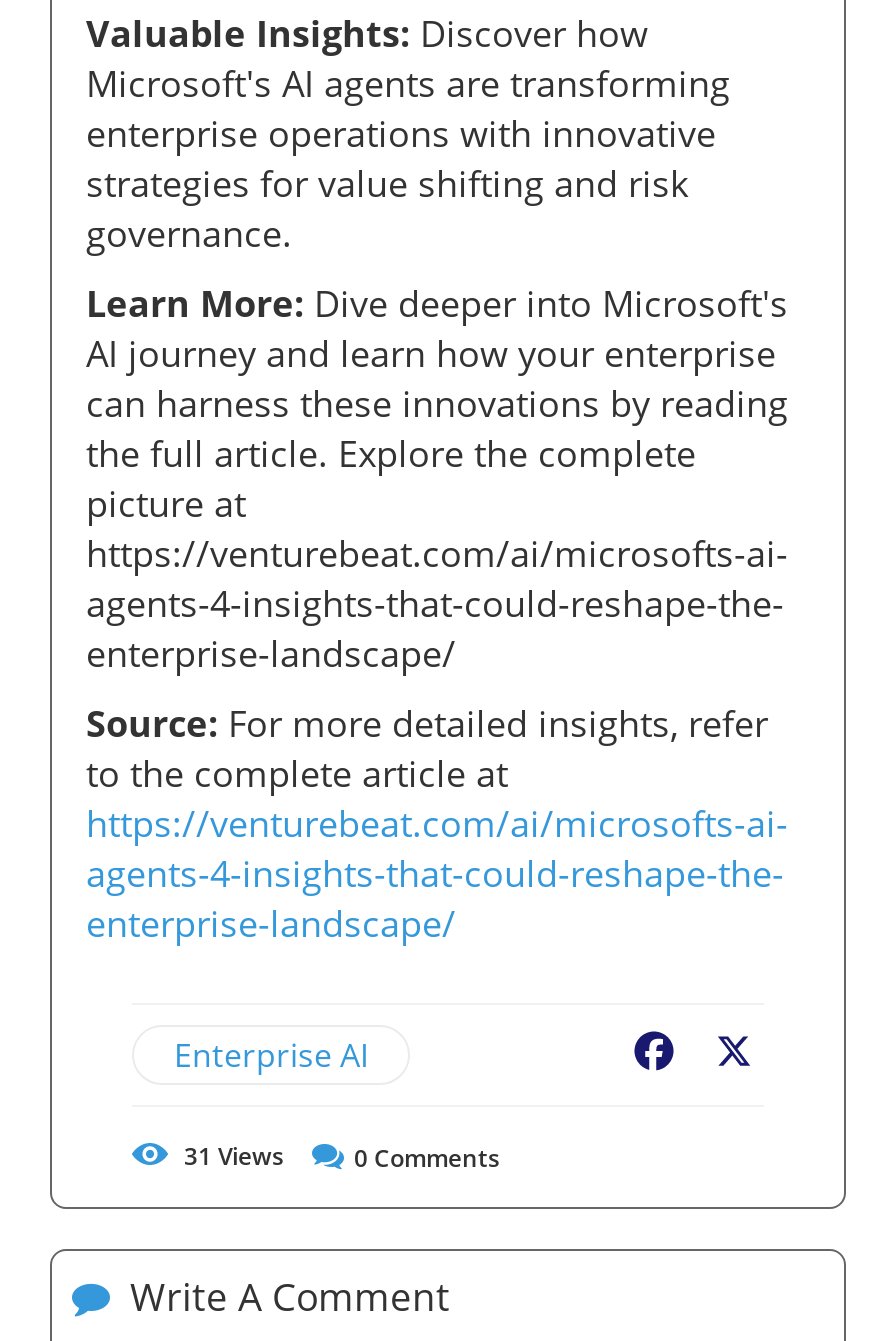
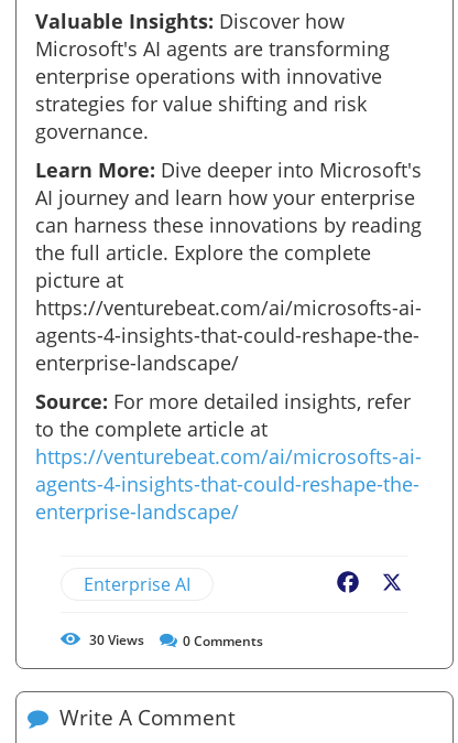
[184,1139,284,1173] 31 Views -> [89,630,144,649] 30 Views

